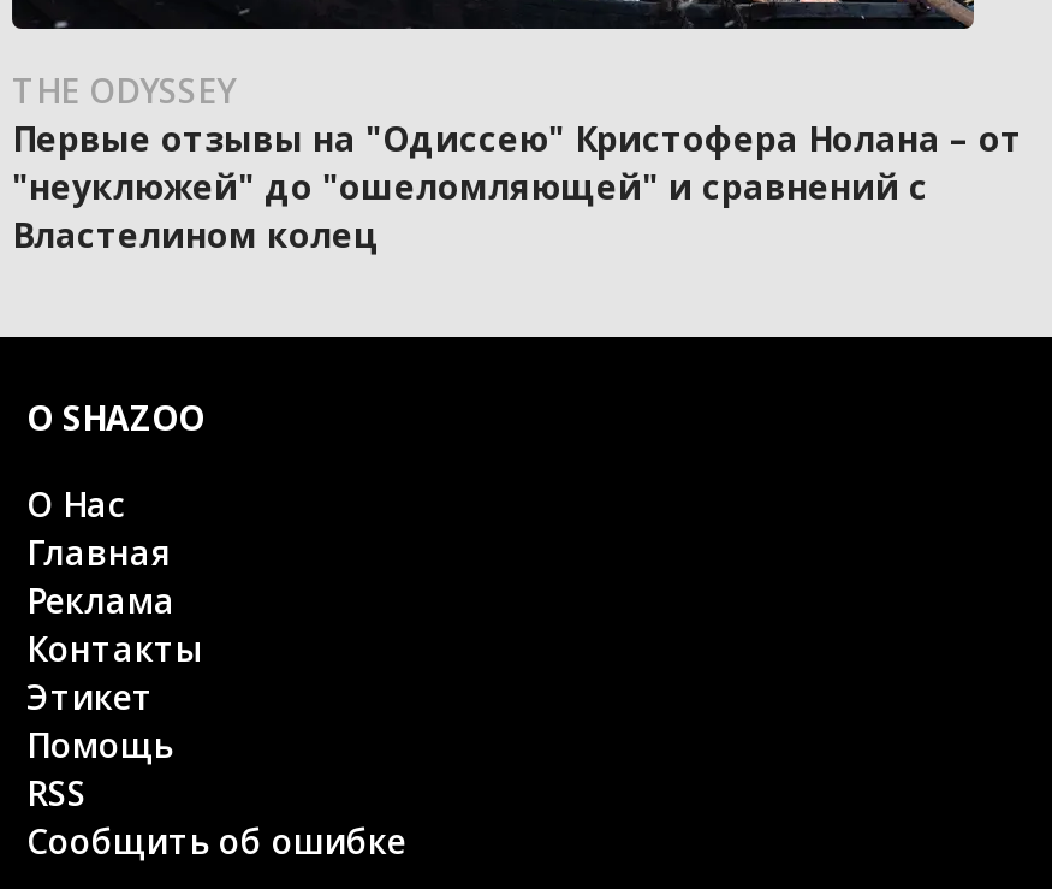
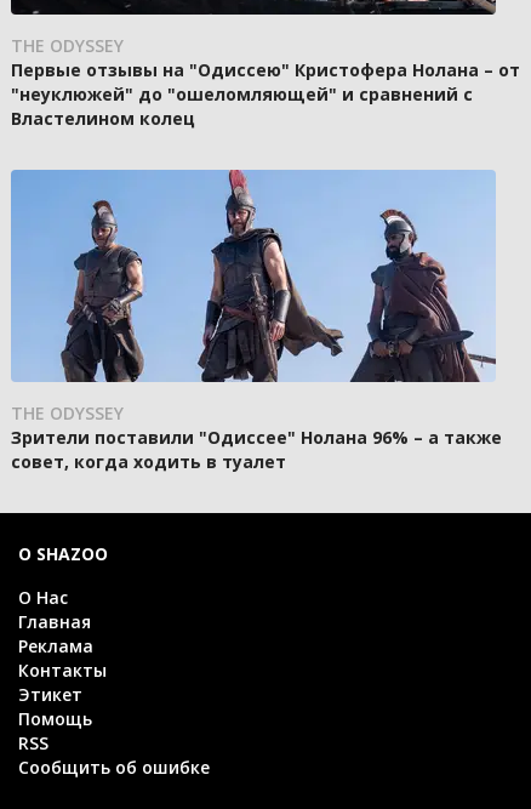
none -> [11,169,502,473] [image] | THE ODYSSEY | Зрители поставили "Одиссее" Нолана 96% – а также | совет, когда ходить в туалет

